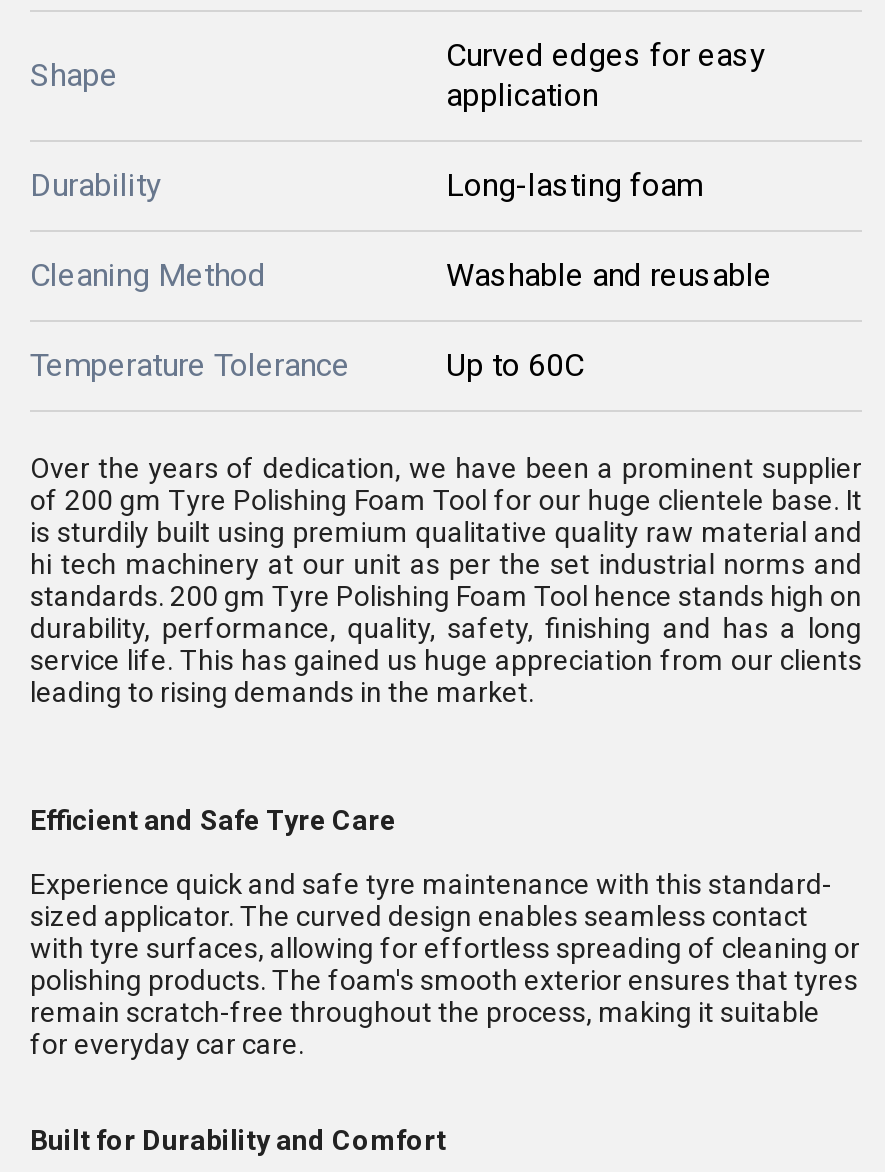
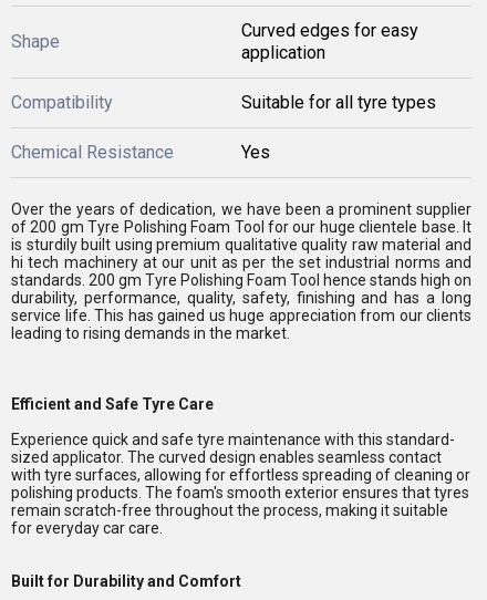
[30,166,772,384] Durability | Long-lasting foam | Cleaning Method | Washable and reusable | Temperature Tolerance | Up to 60C -> [11,92,436,163] Compatibility | Suitable for all tyre types | Chemical Resistance | Yes

